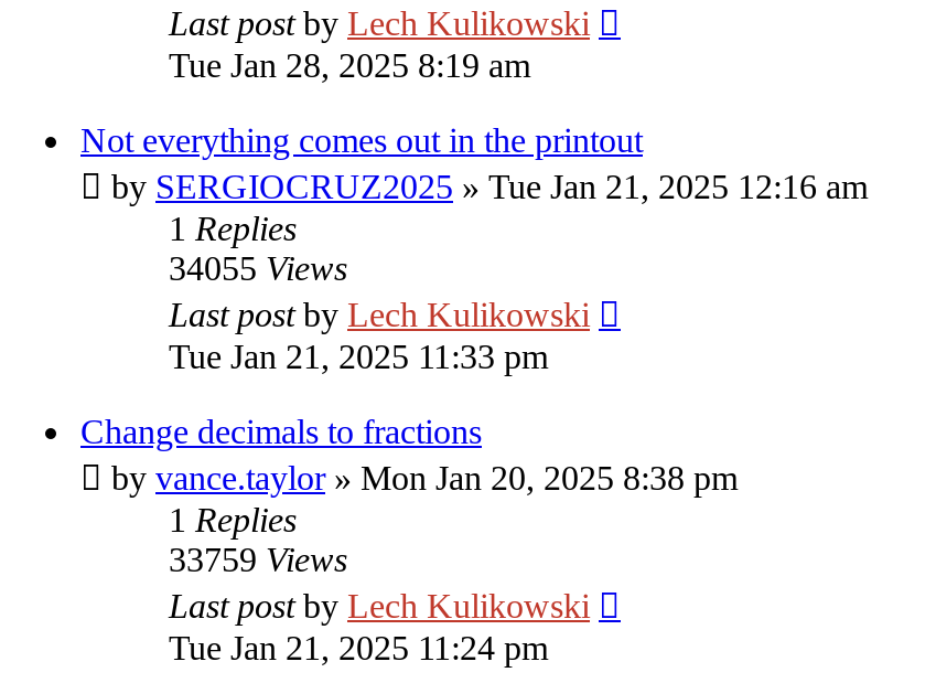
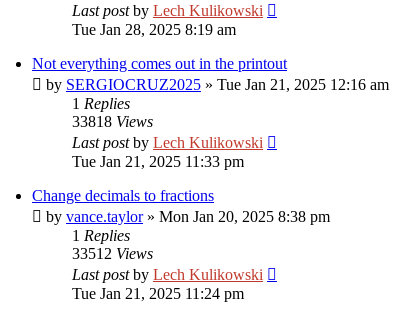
[169,249,347,287] 34055 Views -> [72,113,153,130] 33818 Views
[169,541,347,578] 33759 Views -> [72,245,153,262] 33512 Views

